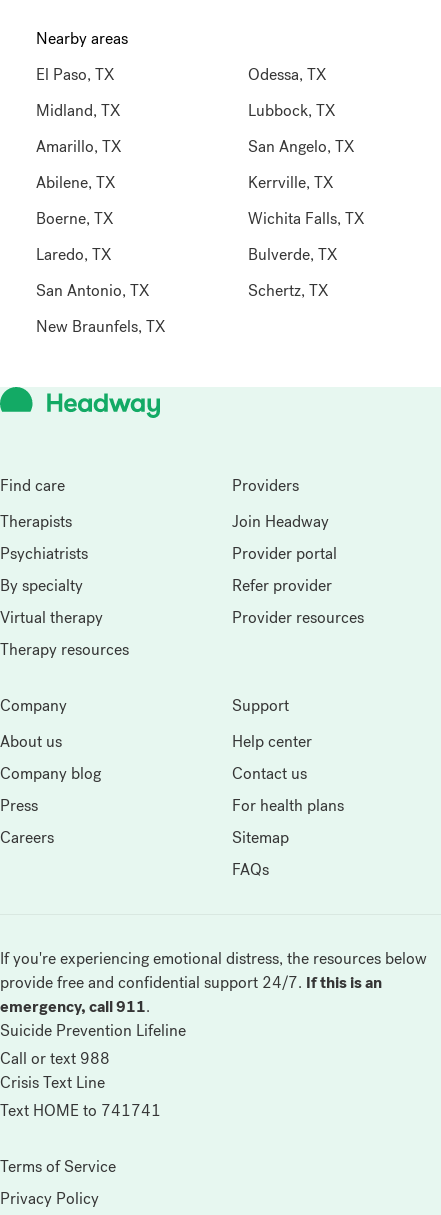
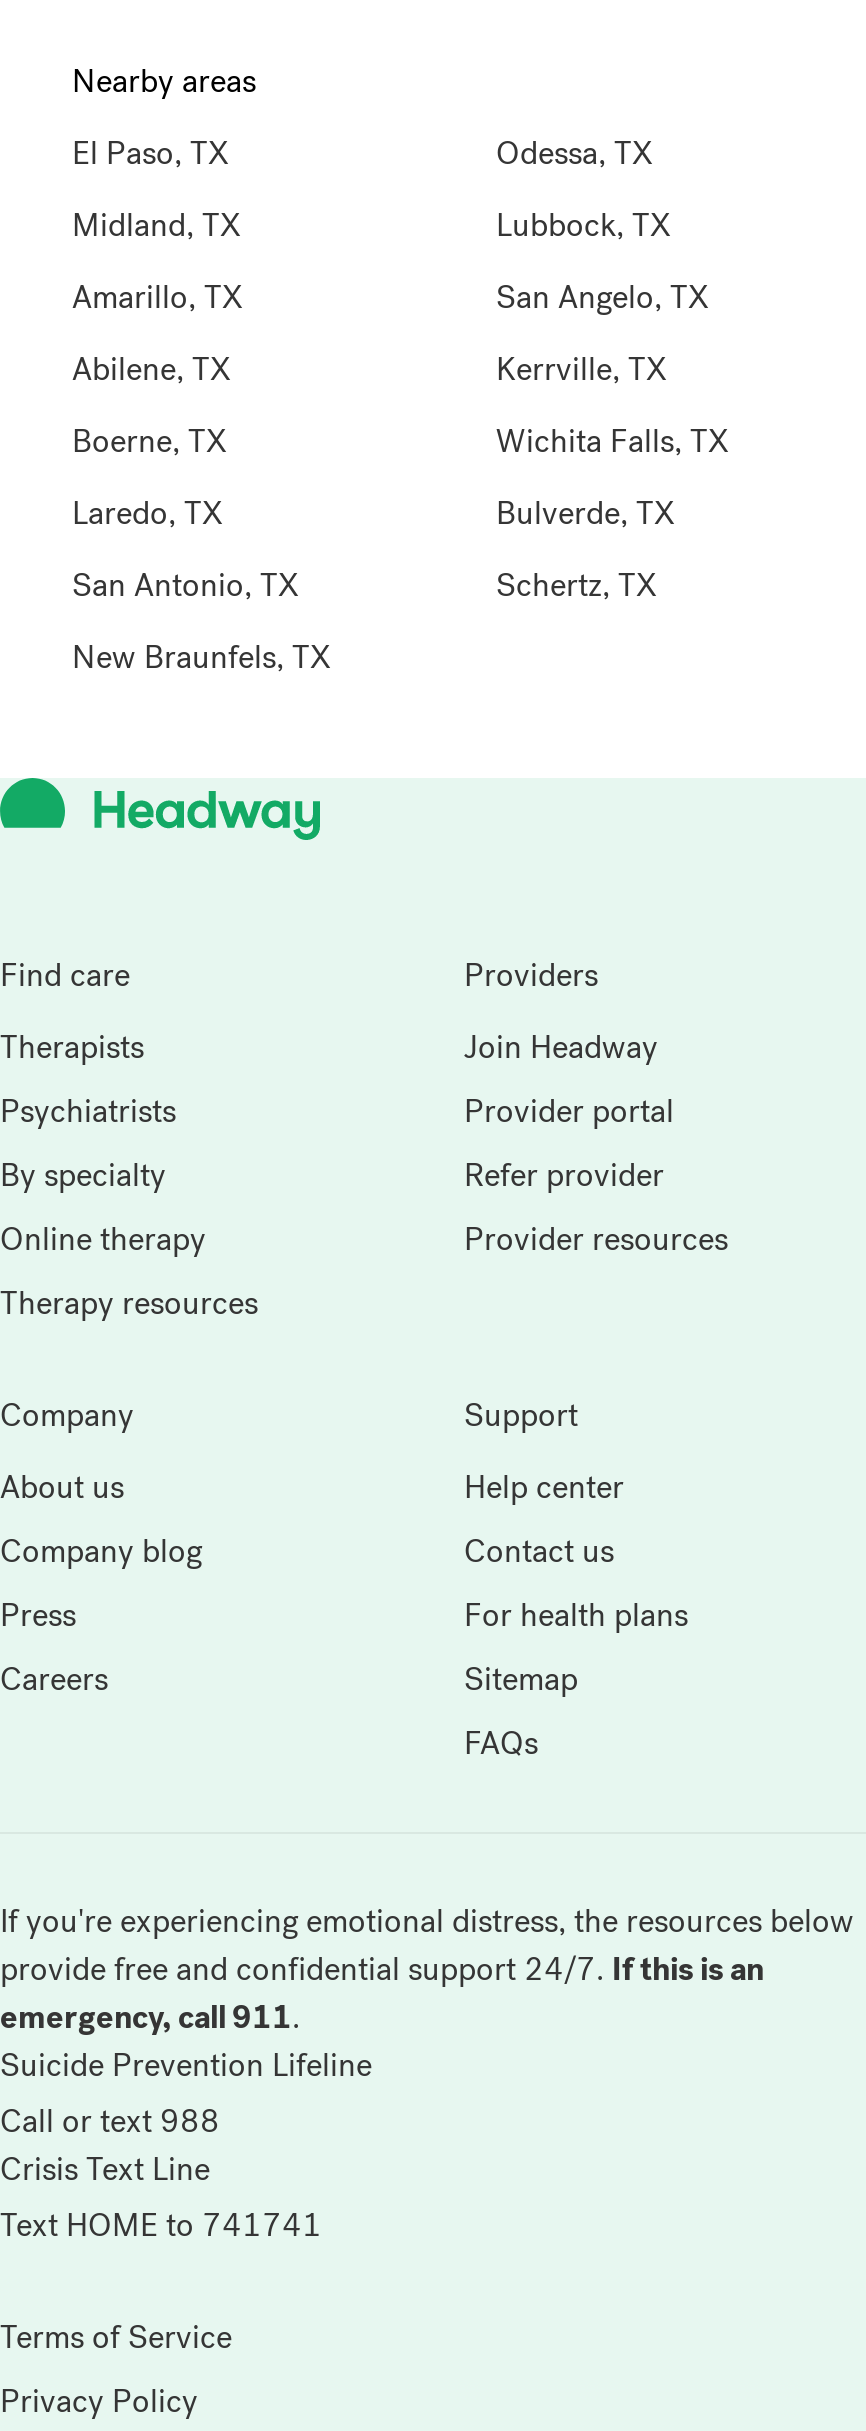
[0,607,103,628] Virtual therapy -> [0,1219,206,1261] Online therapy

